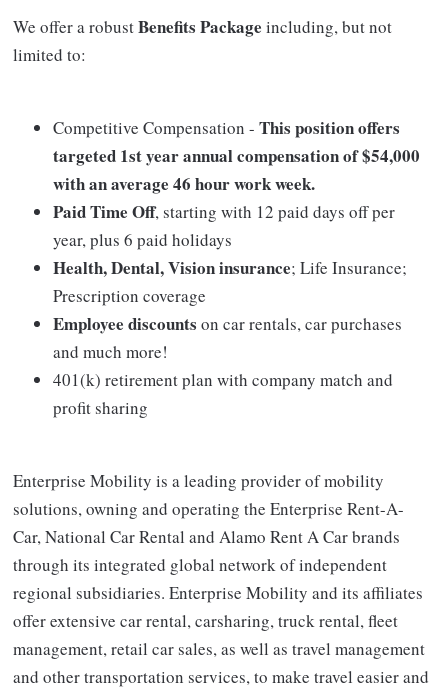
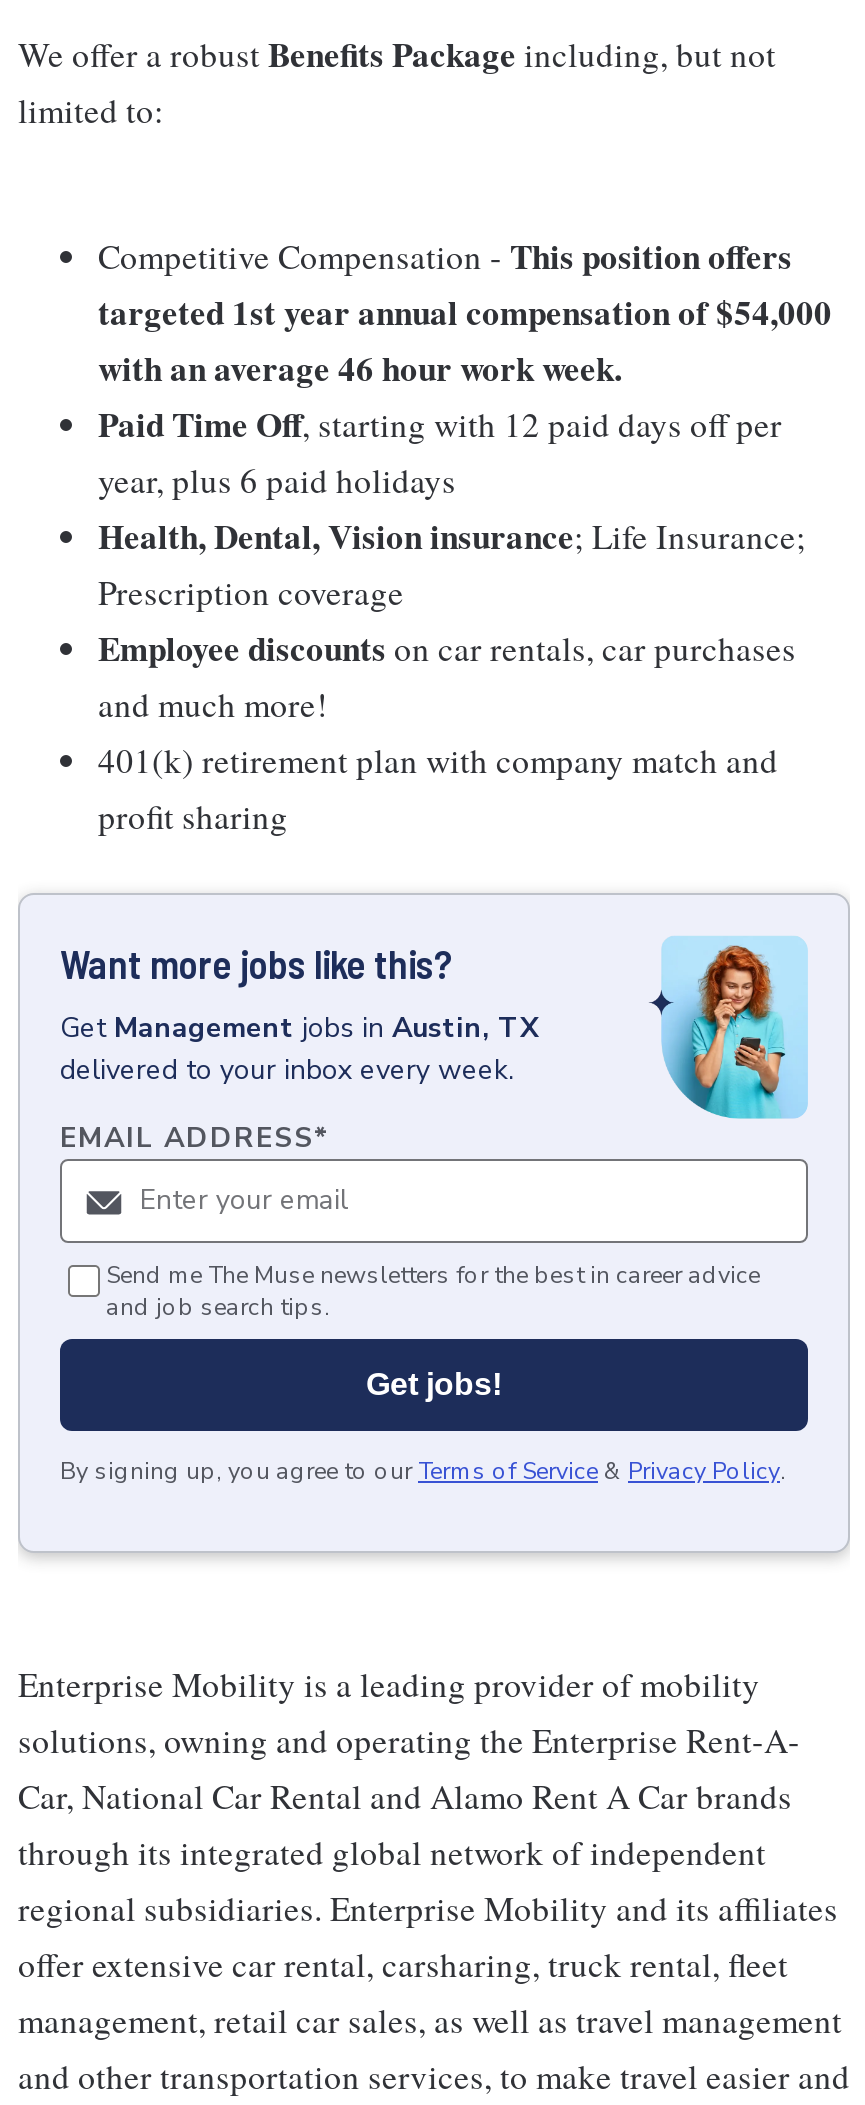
none -> [18,893,850,1559] [image] | Want more jobs like this? | Get Management jobs in Austin, TX | delivered to your inbox every week. | EMAIL ADDRESS*
none -> [60,1259,786,1487] Send me The Muse newsletters for the best in career advice | and job search tips. | Get jobs! | By signing up, you agree to our Terms of Service & Privacy Policy.

